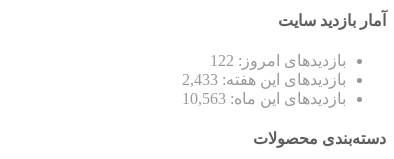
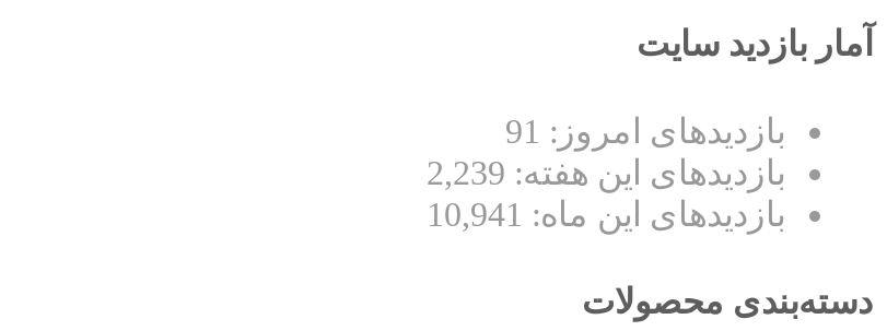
[210,52,346,69] بازدیدهای امروز: 122 -> [505,113,785,150] بازدیدهای امروز: 91
[182,71,346,88] بازدیدهای این هفته: 2,433 -> [427,154,785,191] بازدیدهای این هفته: 2,239
[182,90,346,107] بازدیدهای این ماه: 10,563 -> [427,196,785,233] بازدیدهای این ماه: 10,941

